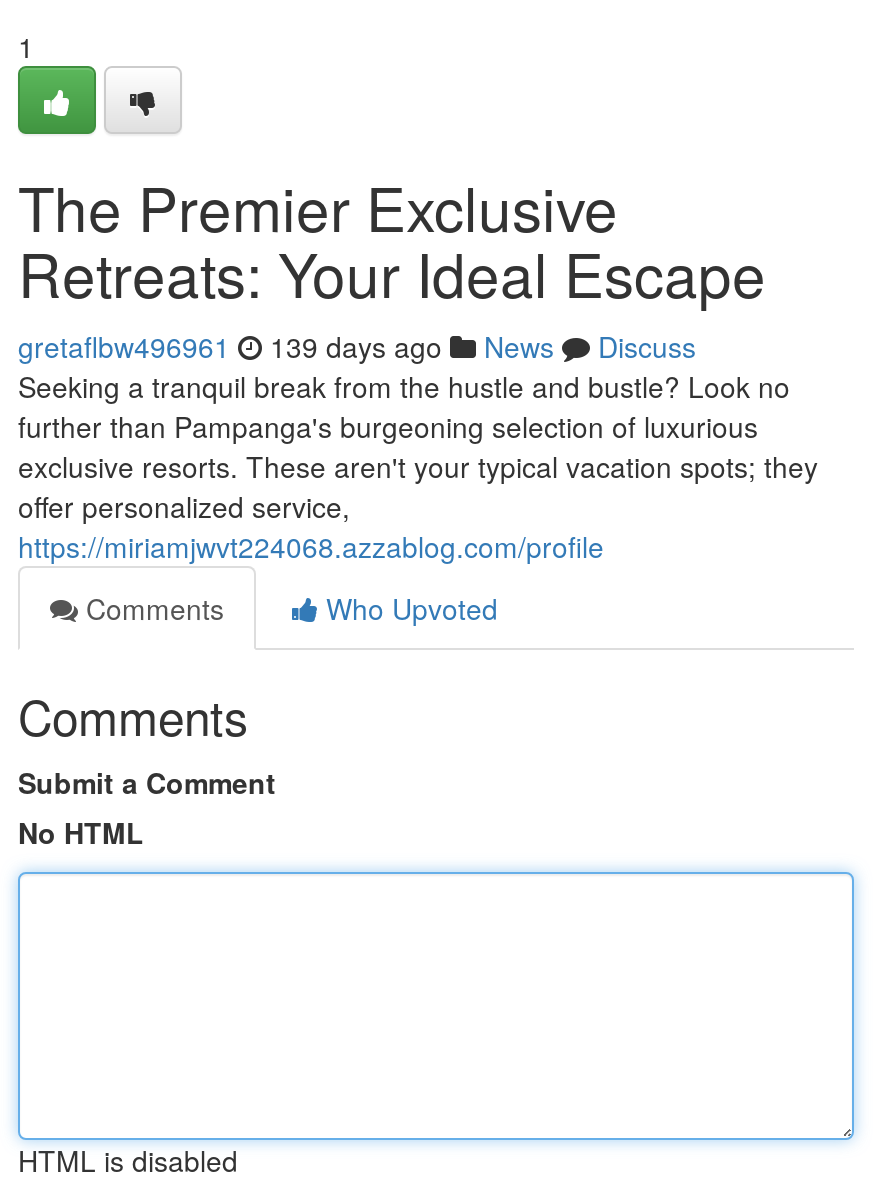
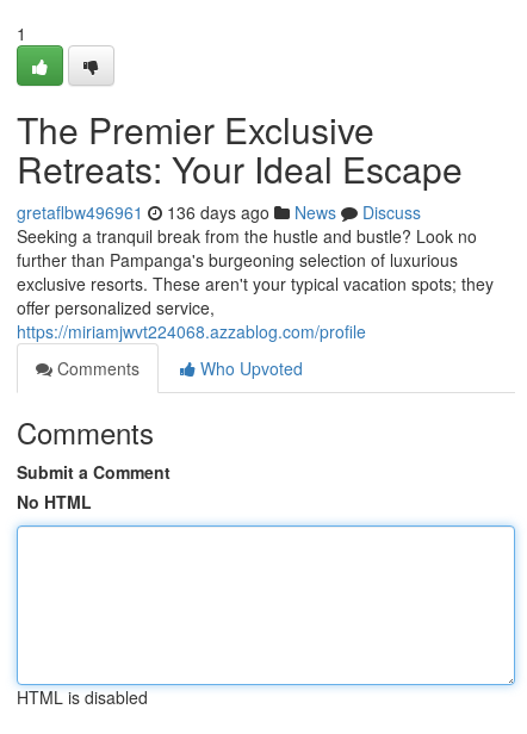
[18,326,696,366] gretaflbw496961 139 days ago News Discuss -> [17,200,421,224] gretaflbw496961 136 days ago News Discuss

